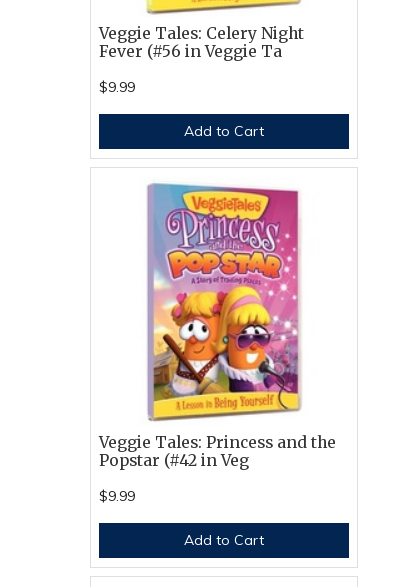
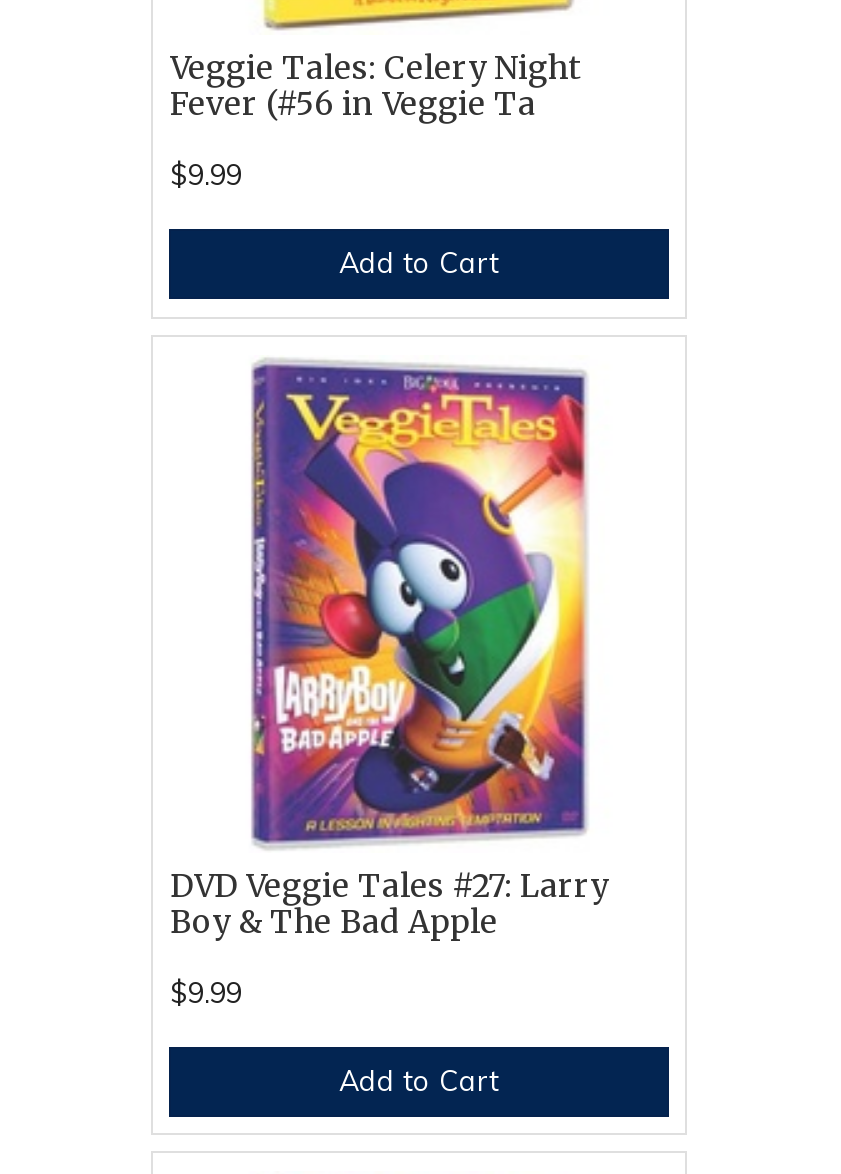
[99,180,336,470] [image] | Veggie Tales: Princess and the | Popstar (#42 in Veg -> [170,358,608,940] [image] | DVD Veggie Tales #27: Larry | Boy & The Bad Apple

